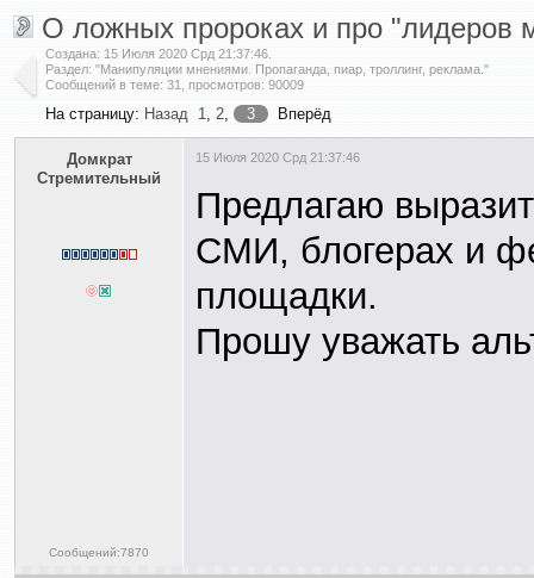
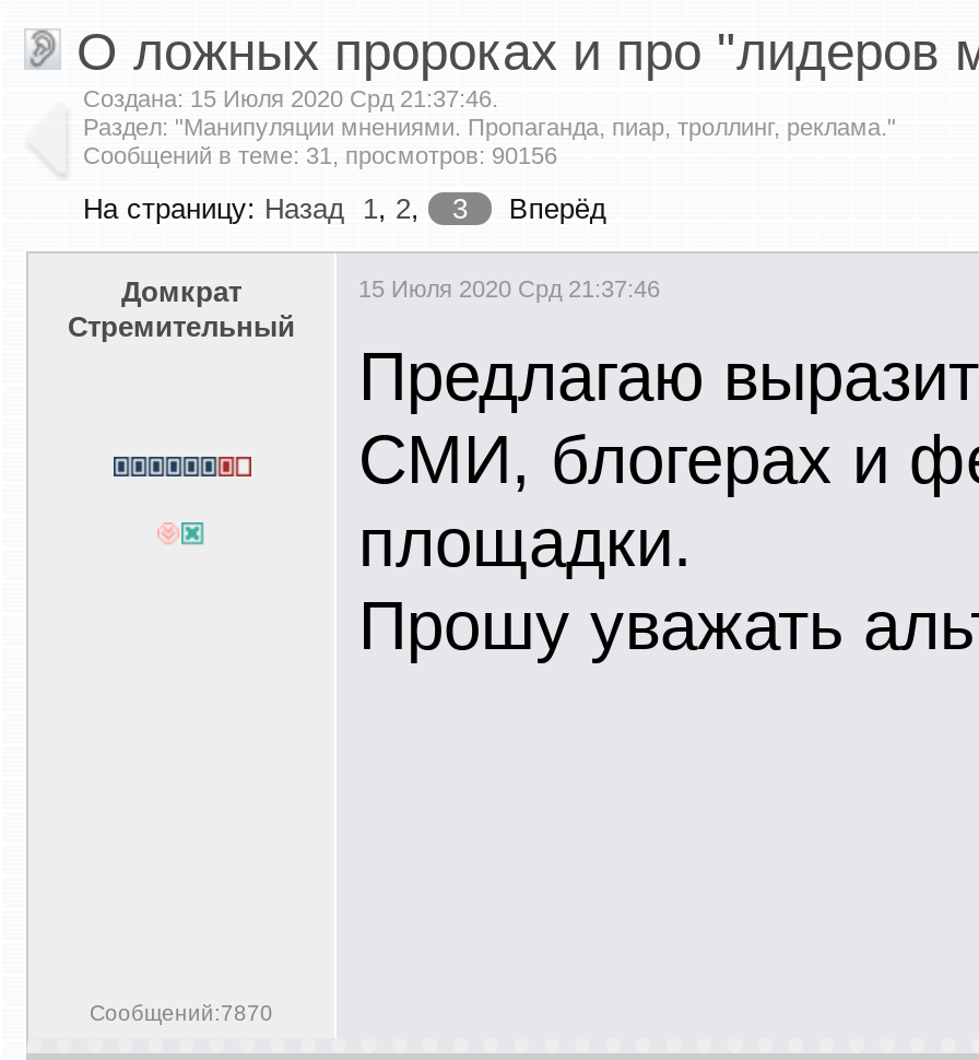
[45,77,304,92] Сообщений в теме: 31, просмотров: 90009 -> [83,142,557,168] Сообщений в теме: 31, просмотров: 90156

